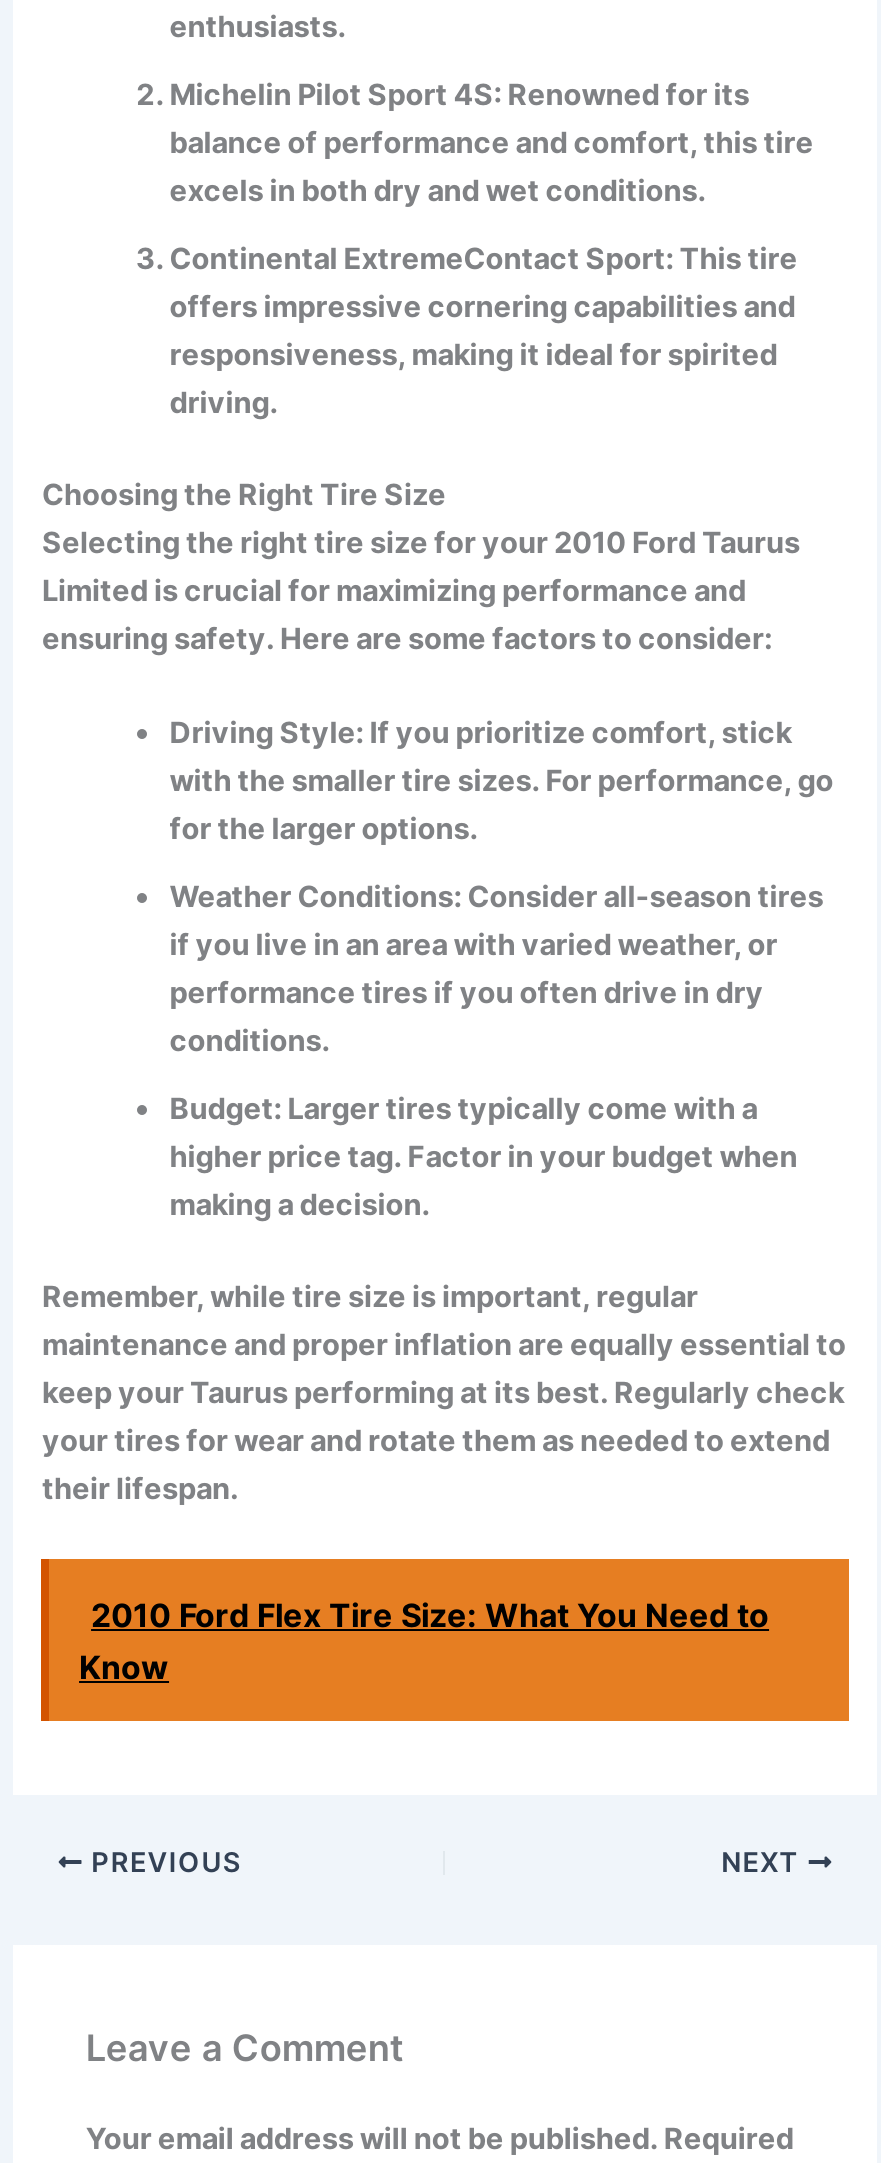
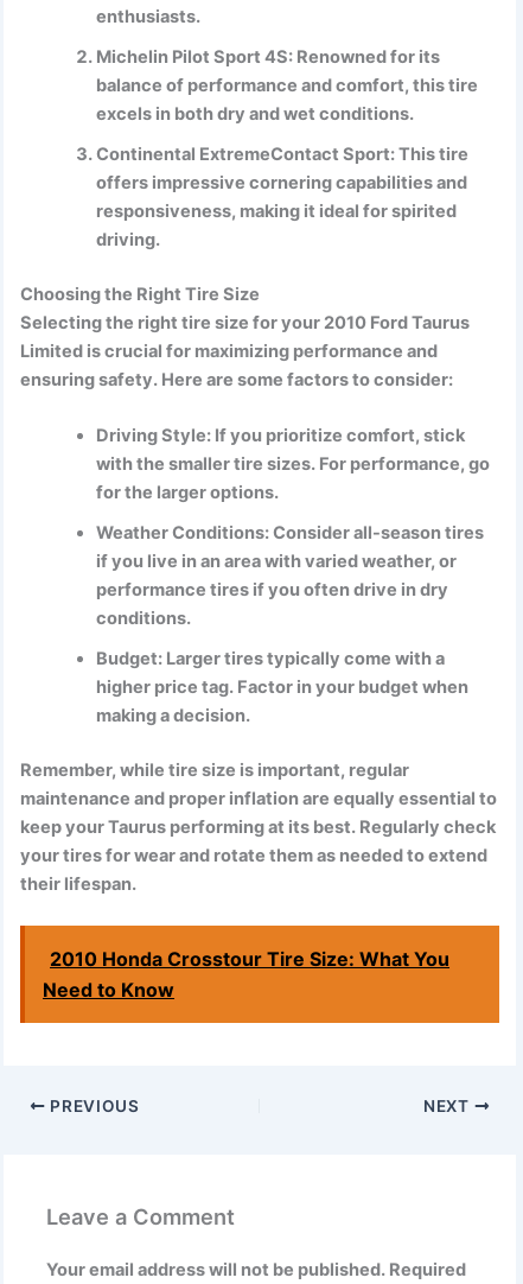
[79,1595,769,1687] 2010 Ford Flex Tire Size: What You Need to | Know -> [43,947,449,1002] 2010 Honda Crosstour Tire Size: What You | Need to Know

